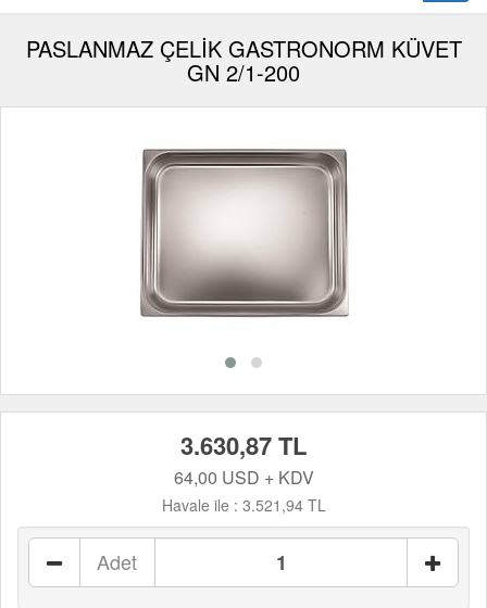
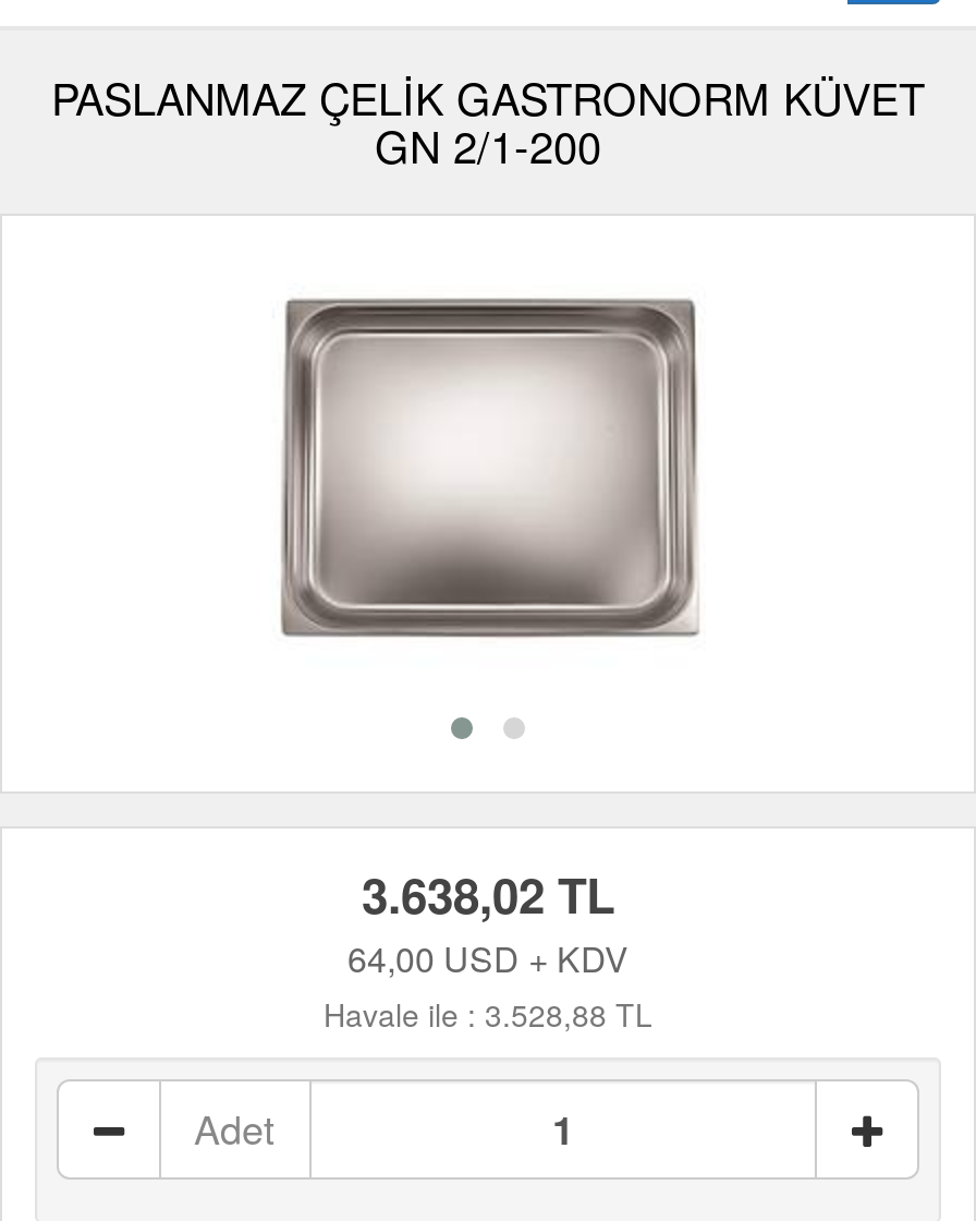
[180,428,307,463] 3.630,87 TL -> [362,859,614,929] 3.638,02 TL
[161,494,326,516] Havale ile : 3.521,94 TL -> [324,992,652,1036] Havale ile : 3.528,88 TL

